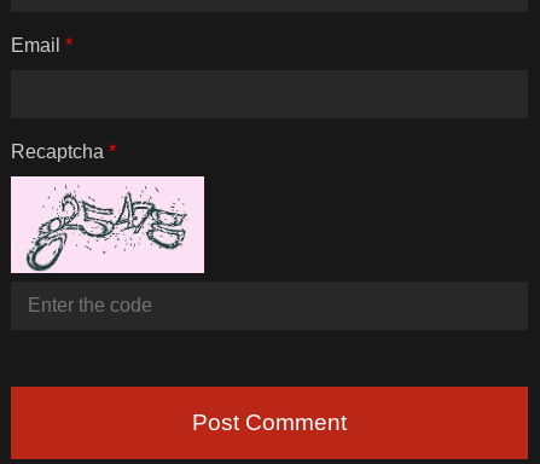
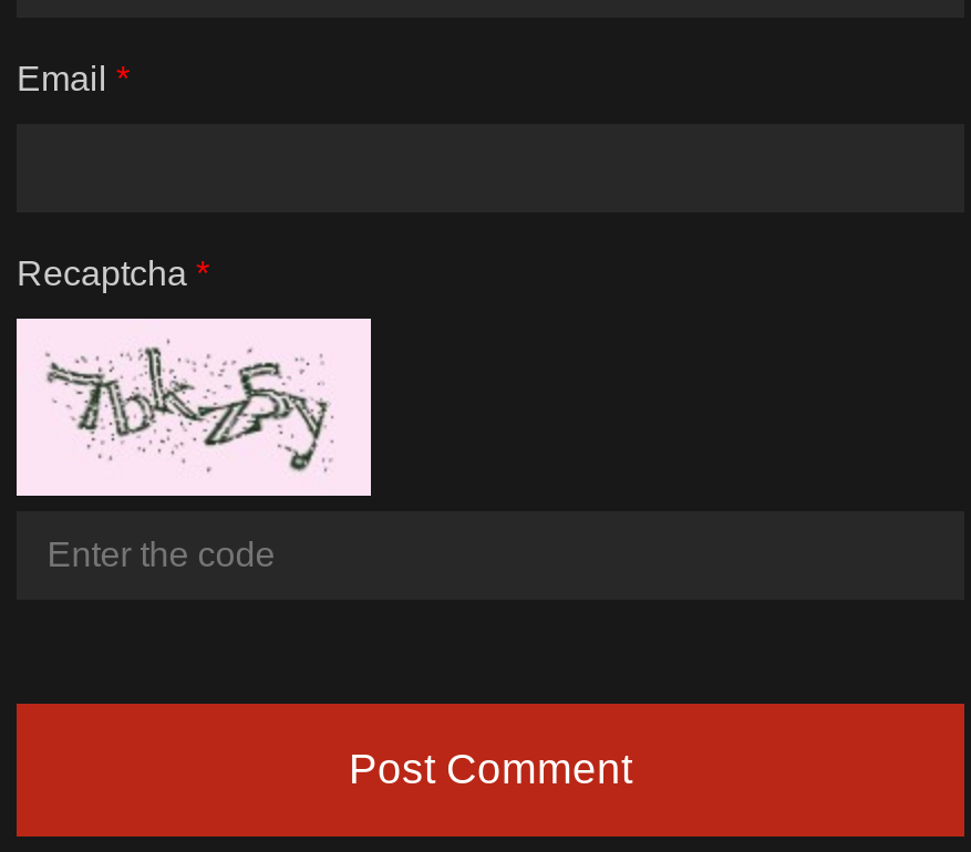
[25,185,187,272] [image] -> [45,341,338,493] [image]

